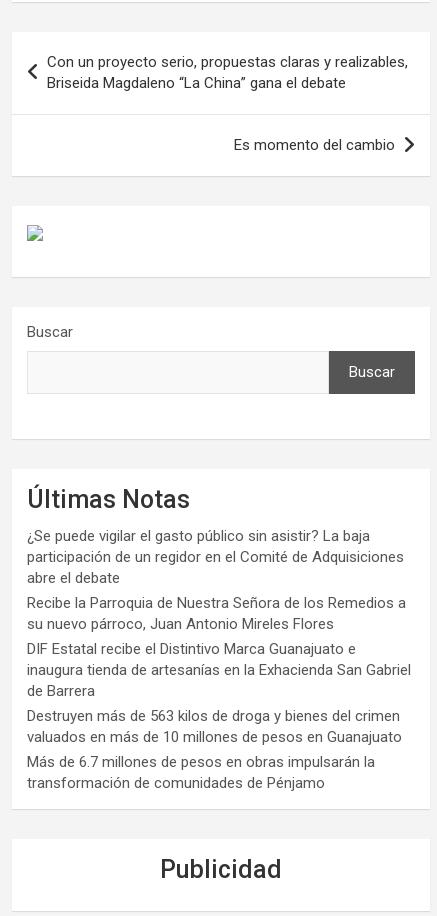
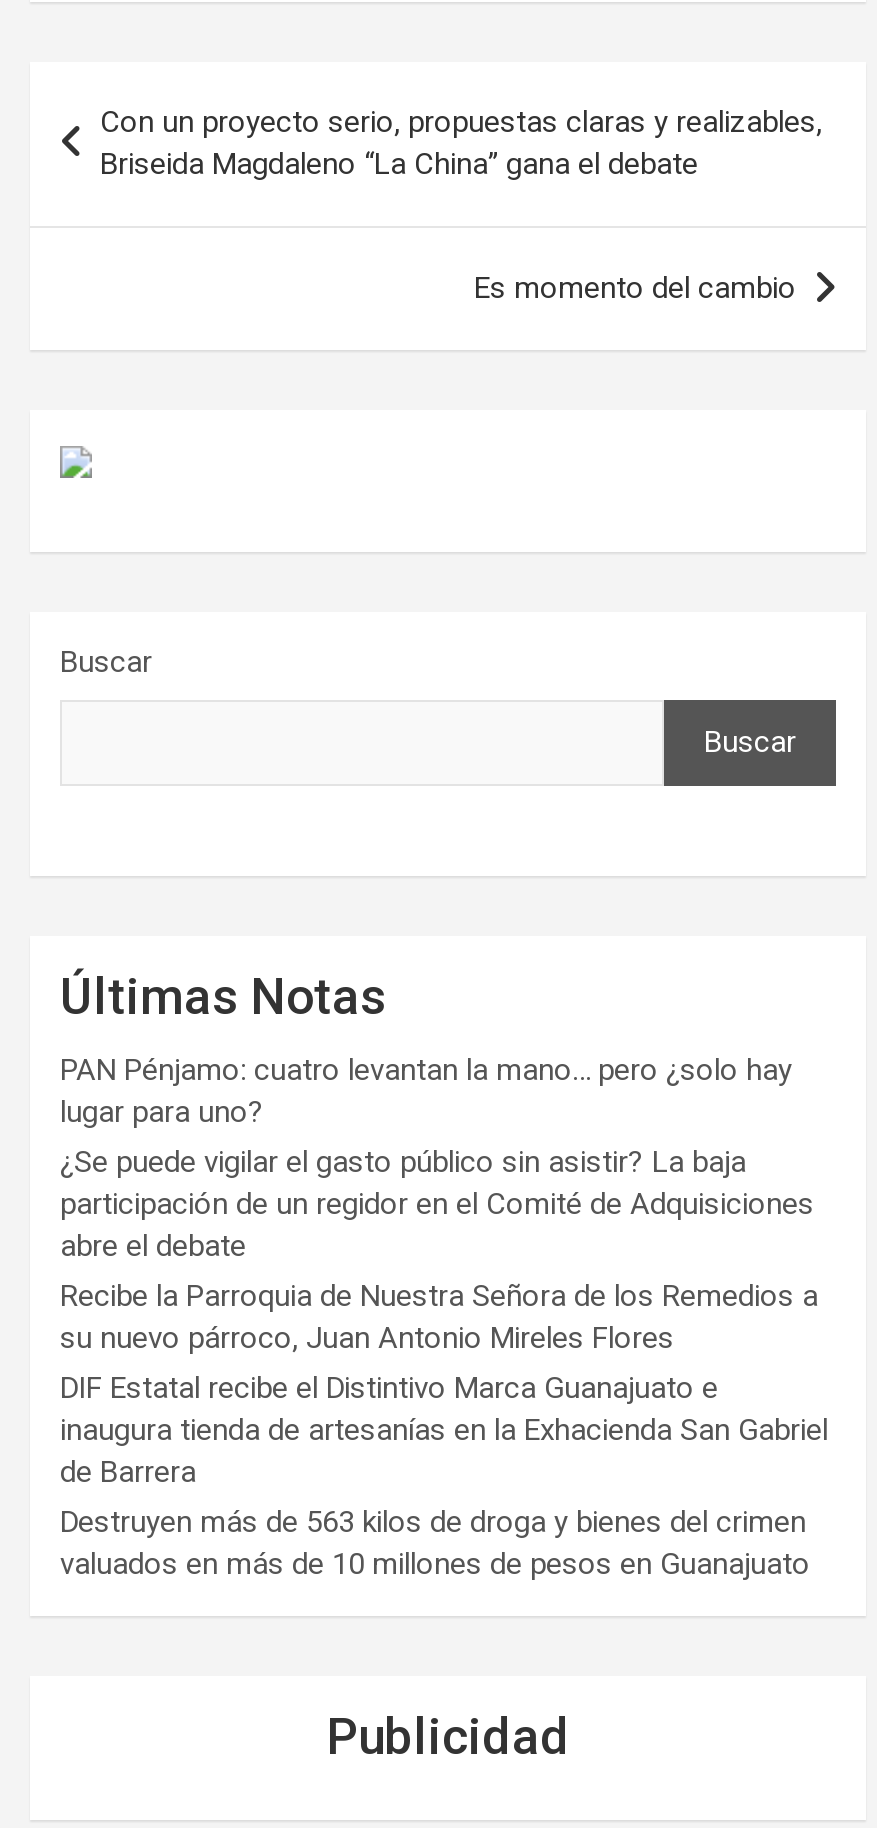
none -> [60,1053,792,1131] PAN Pénjamo: cuatro levantan la mano… pero ¿solo hay | lugar para uno?
moved [27,527,411,746] -> [60,1145,828,1583]: ¿Se puede vigilar el gasto público sin asistir? La baja | participación de un regidor en el Comité de Adquisiciones | abre el debate | ... | Destruyen más de 563 kilos de droga y bienes del crimen | valuados en más de 10 millones de pesos en Guanajuato
[27,753,375,792] Más de 6.7 millones de pesos en obras impulsarán la | transformación de comunidades de Pénjamo -> none

